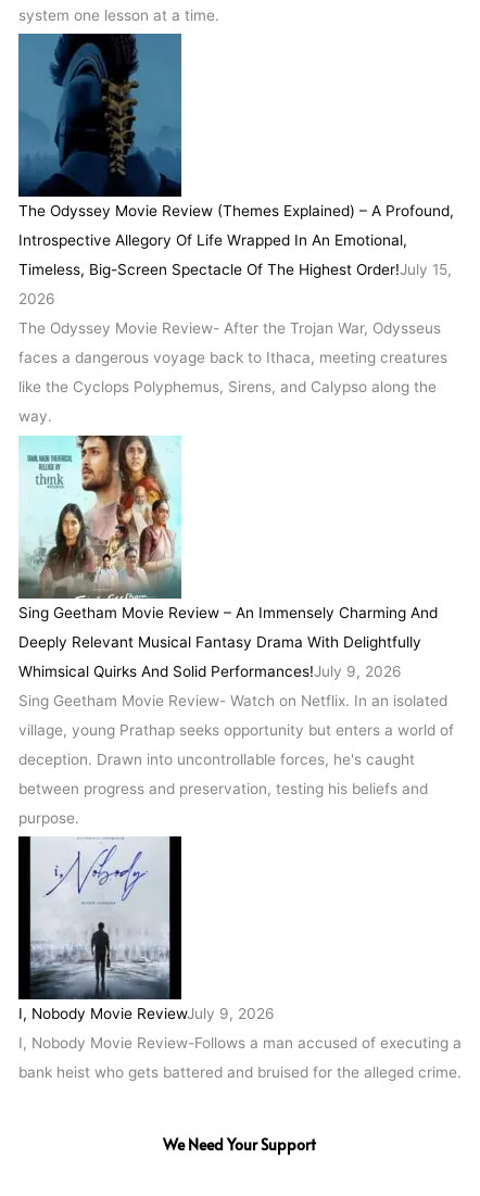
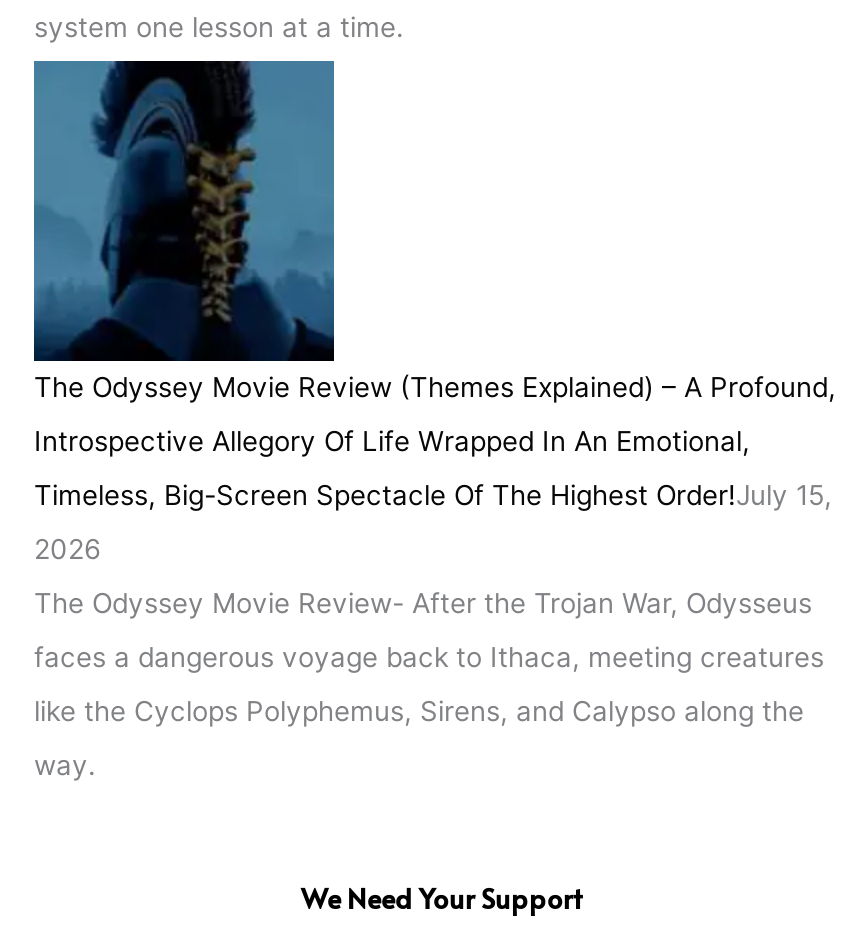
[17,435,454,826] [image] | Sing Geetham Movie Review – An Immensely Charming And | Deeply Relevant Musical Fantasy Drama With Delightfully | Whimsical Quirks And Solid Performances! July 9, 2026 | Sing Geetham Movie Review- Watch on Netflix. In an isolated | village, young Prathap seeks opportunity but enters a world of | deception. Drawn into uncontrollable forces, he's caught | between progress and preservation, testing his beliefs and | purpose. -> none
[17,835,462,1081] [image] | I, Nobody Movie ReviewJuly 9, 2026 | I, Nobody Movie Review-Follows a man accused of executing a | bank heist who gets battered and bruised for the alleged crime. -> none

